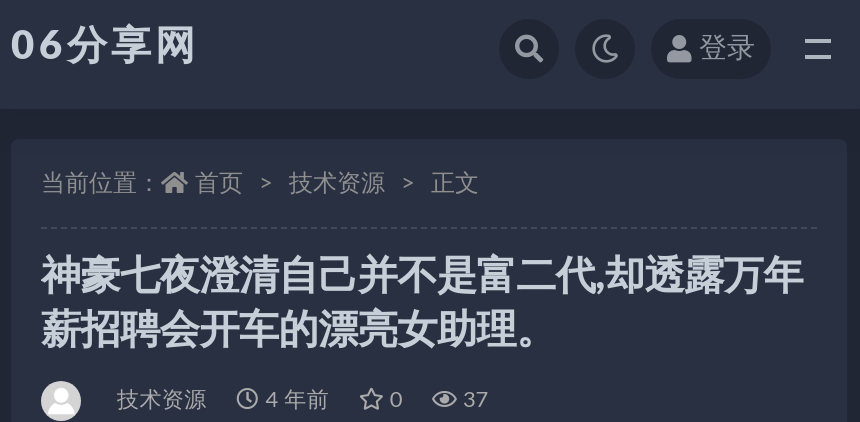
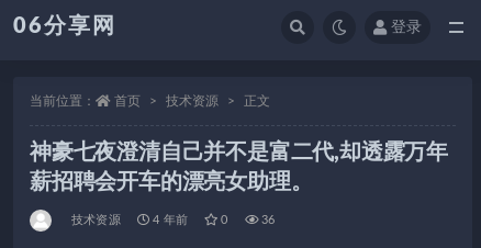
[457,389,488,411] 37 -> [258,214,275,226] 36

